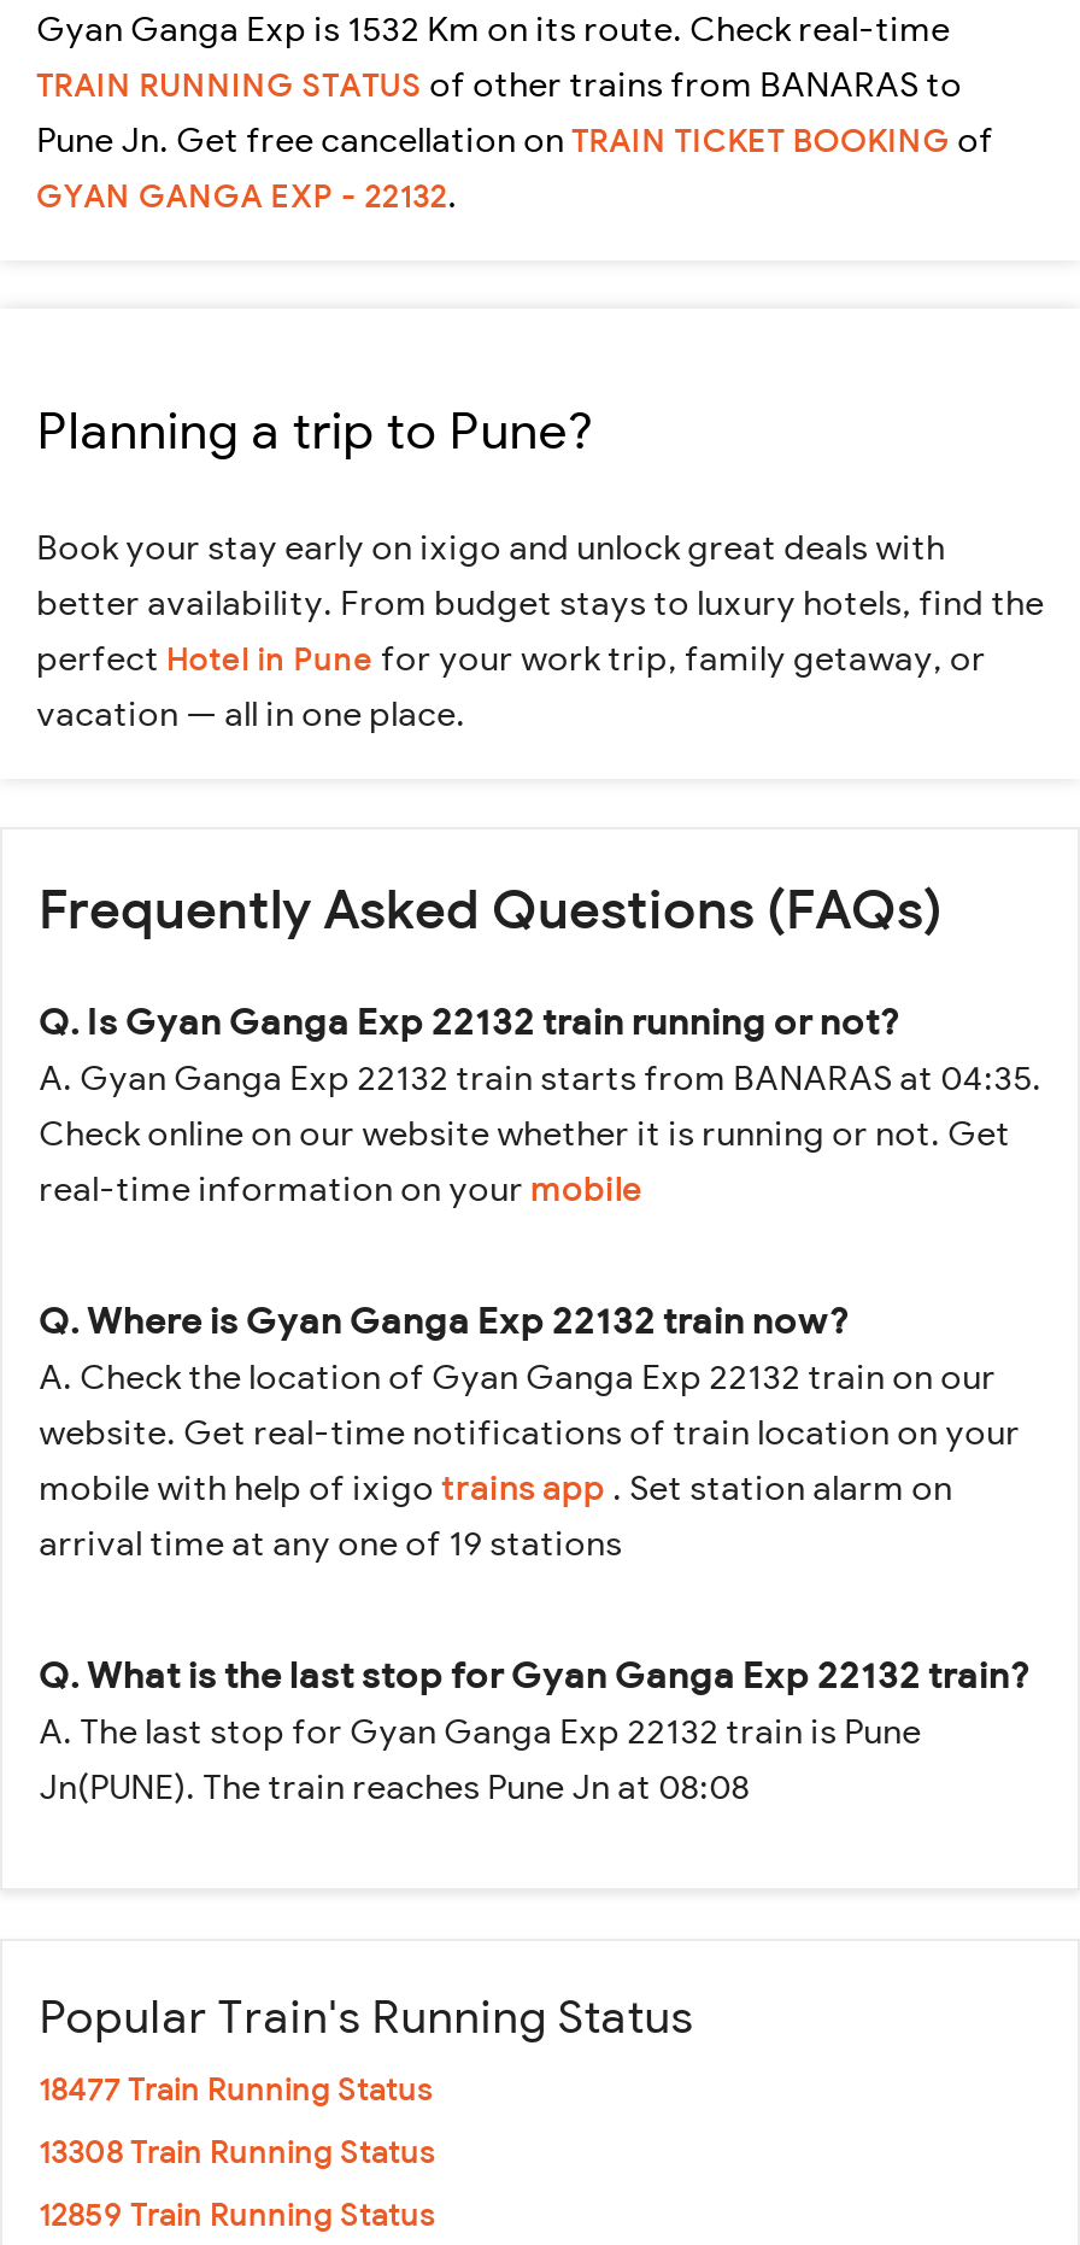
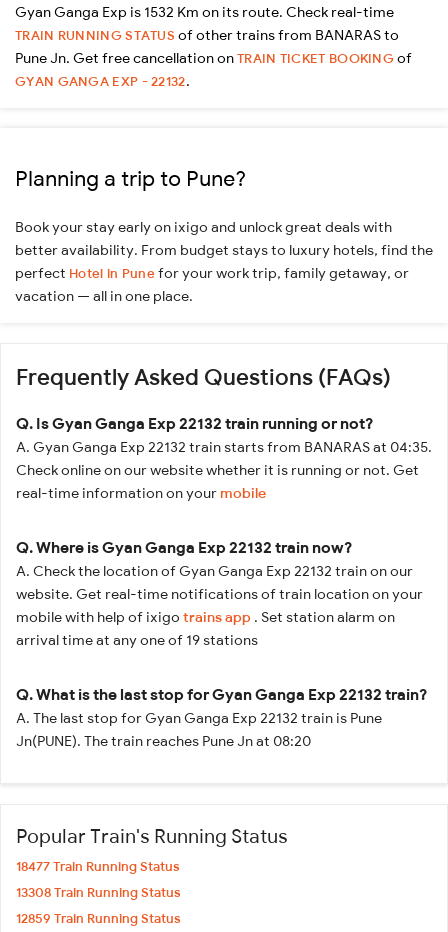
[39,1764,750,1808] Jn(PUNE). The train reaches Pune Jn at 08:08 -> [16,732,311,750] Jn(PUNE). The train reaches Pune Jn at 08:20

